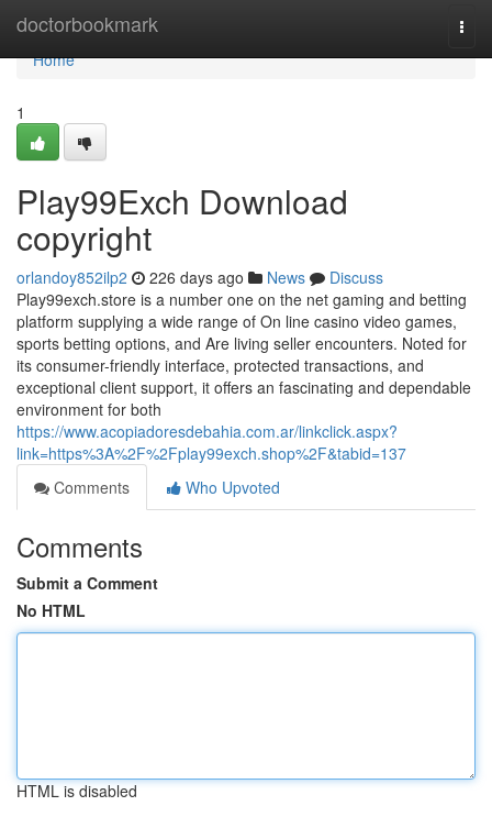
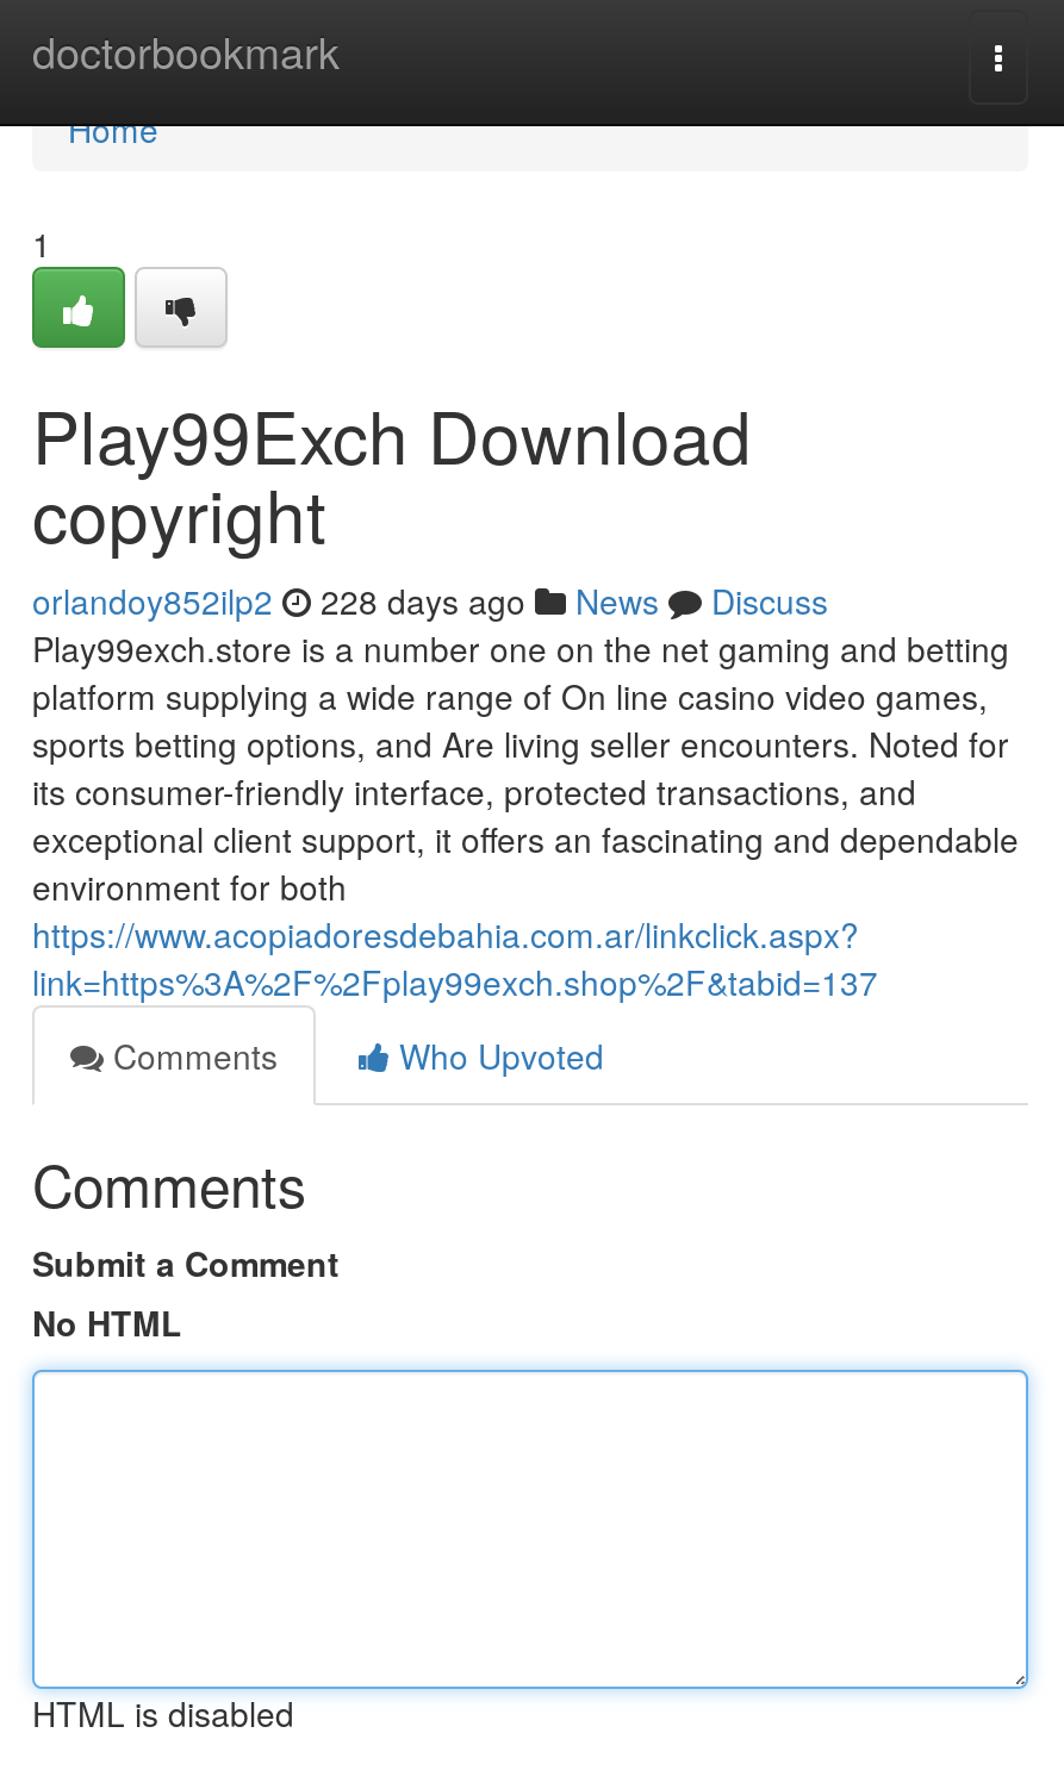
[16,266,383,288] orlandoy852ilp2 226 days ago News Discuss -> [32,576,828,624] orlandoy852ilp2 228 days ago News Discuss

